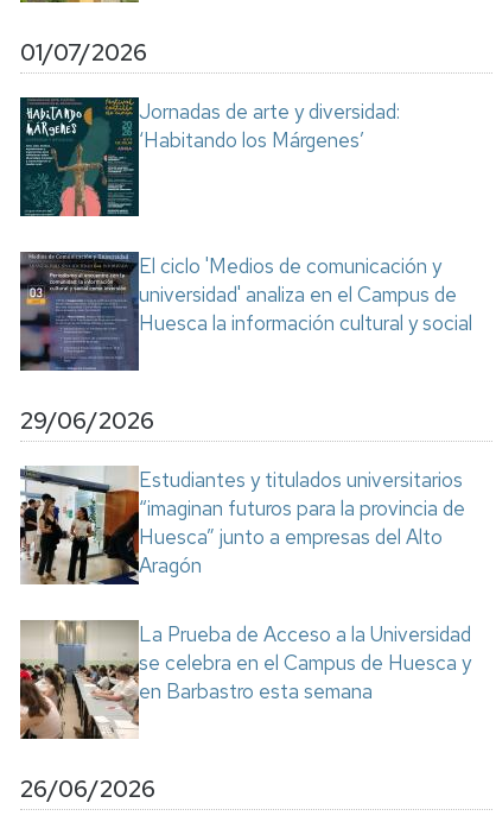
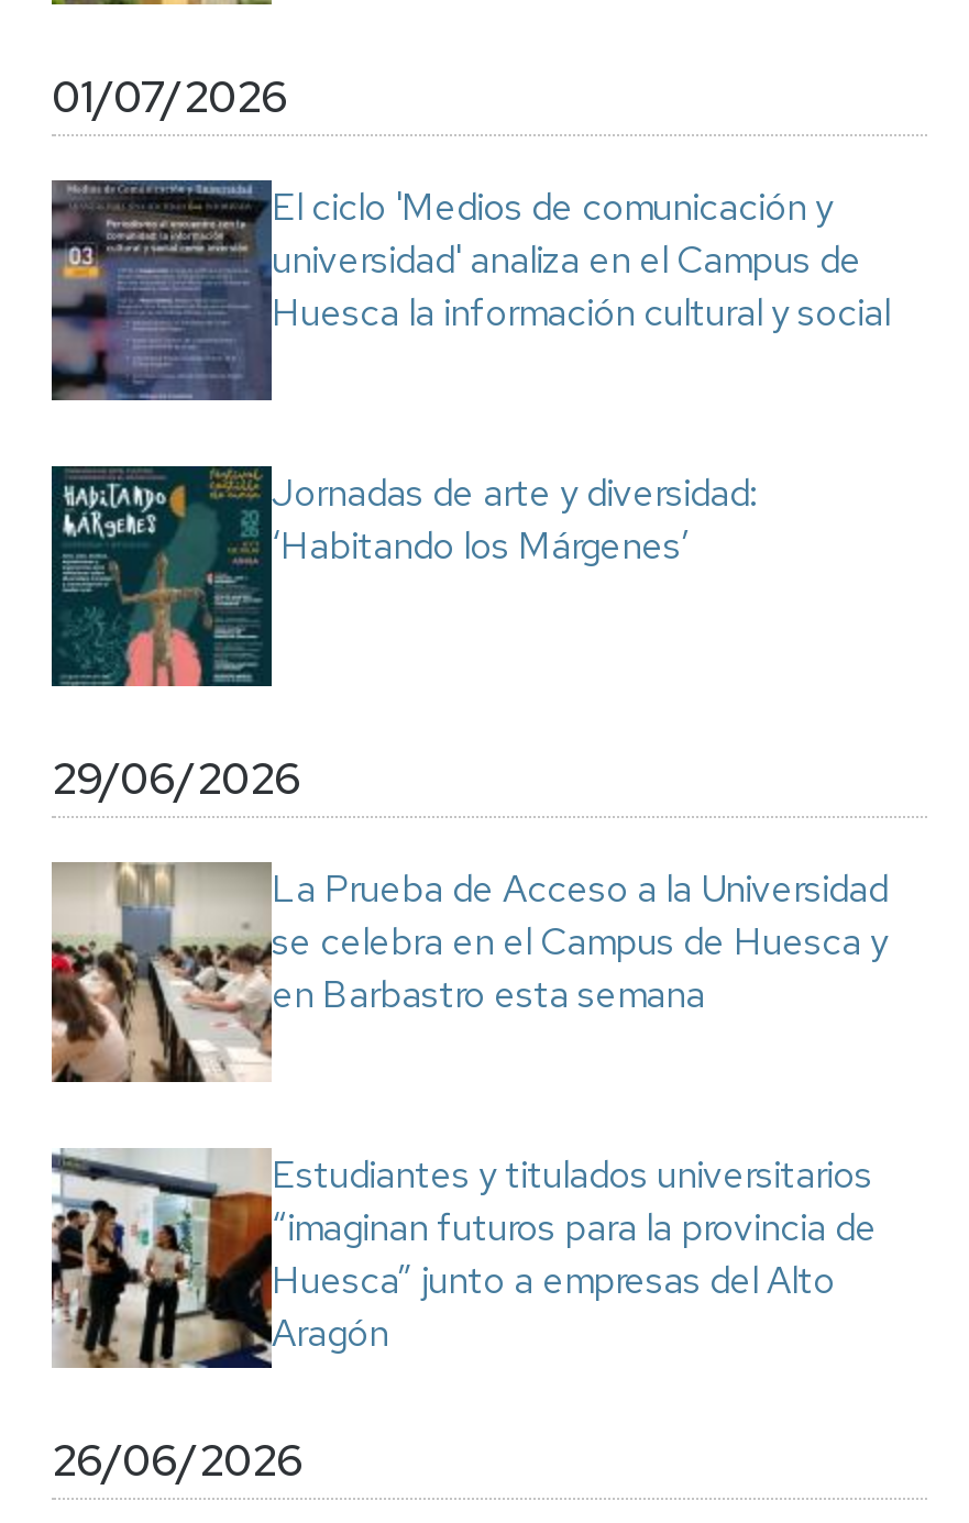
moved [19,96,400,217] -> [49,464,756,688]: [image] | Jornadas de arte y diversidad: | ‘Habitando los Márgenes’
moved [18,251,472,372] -> [47,178,890,402]: [image] | El ciclo 'Medios de comunicación y | universidad' analiza en el Campus de | Huesca la información cultural y social
moved [18,464,465,587] -> [47,1146,877,1372]: [image] | Estudiantes y titulados universitarios | “imaginan futuros para la provincia de | Huesca” junto a empresas del Alto | Aragón
moved [19,620,471,740] -> [49,862,888,1084]: [image] | La Prueba de Acceso a la Universidad | se celebra en el Campus de Huesca y | en Barbastro esta semana

